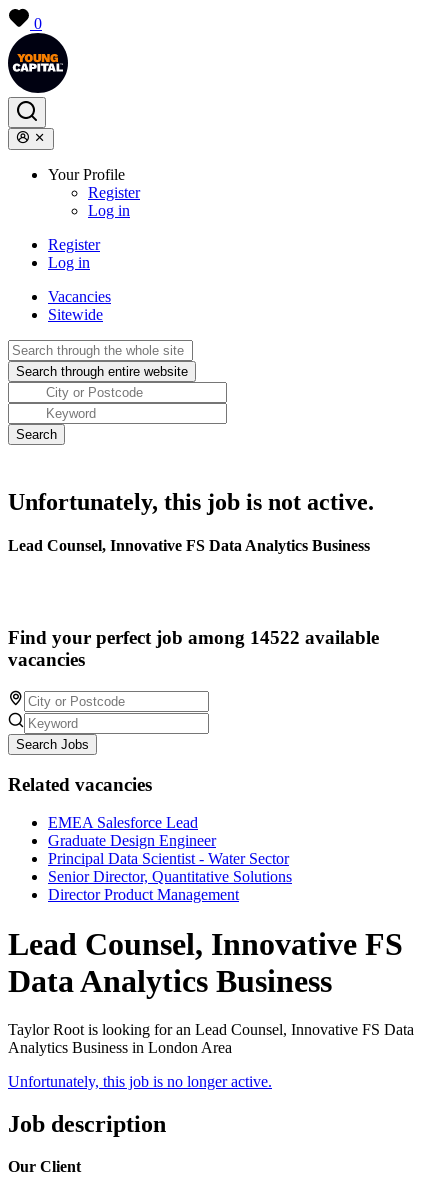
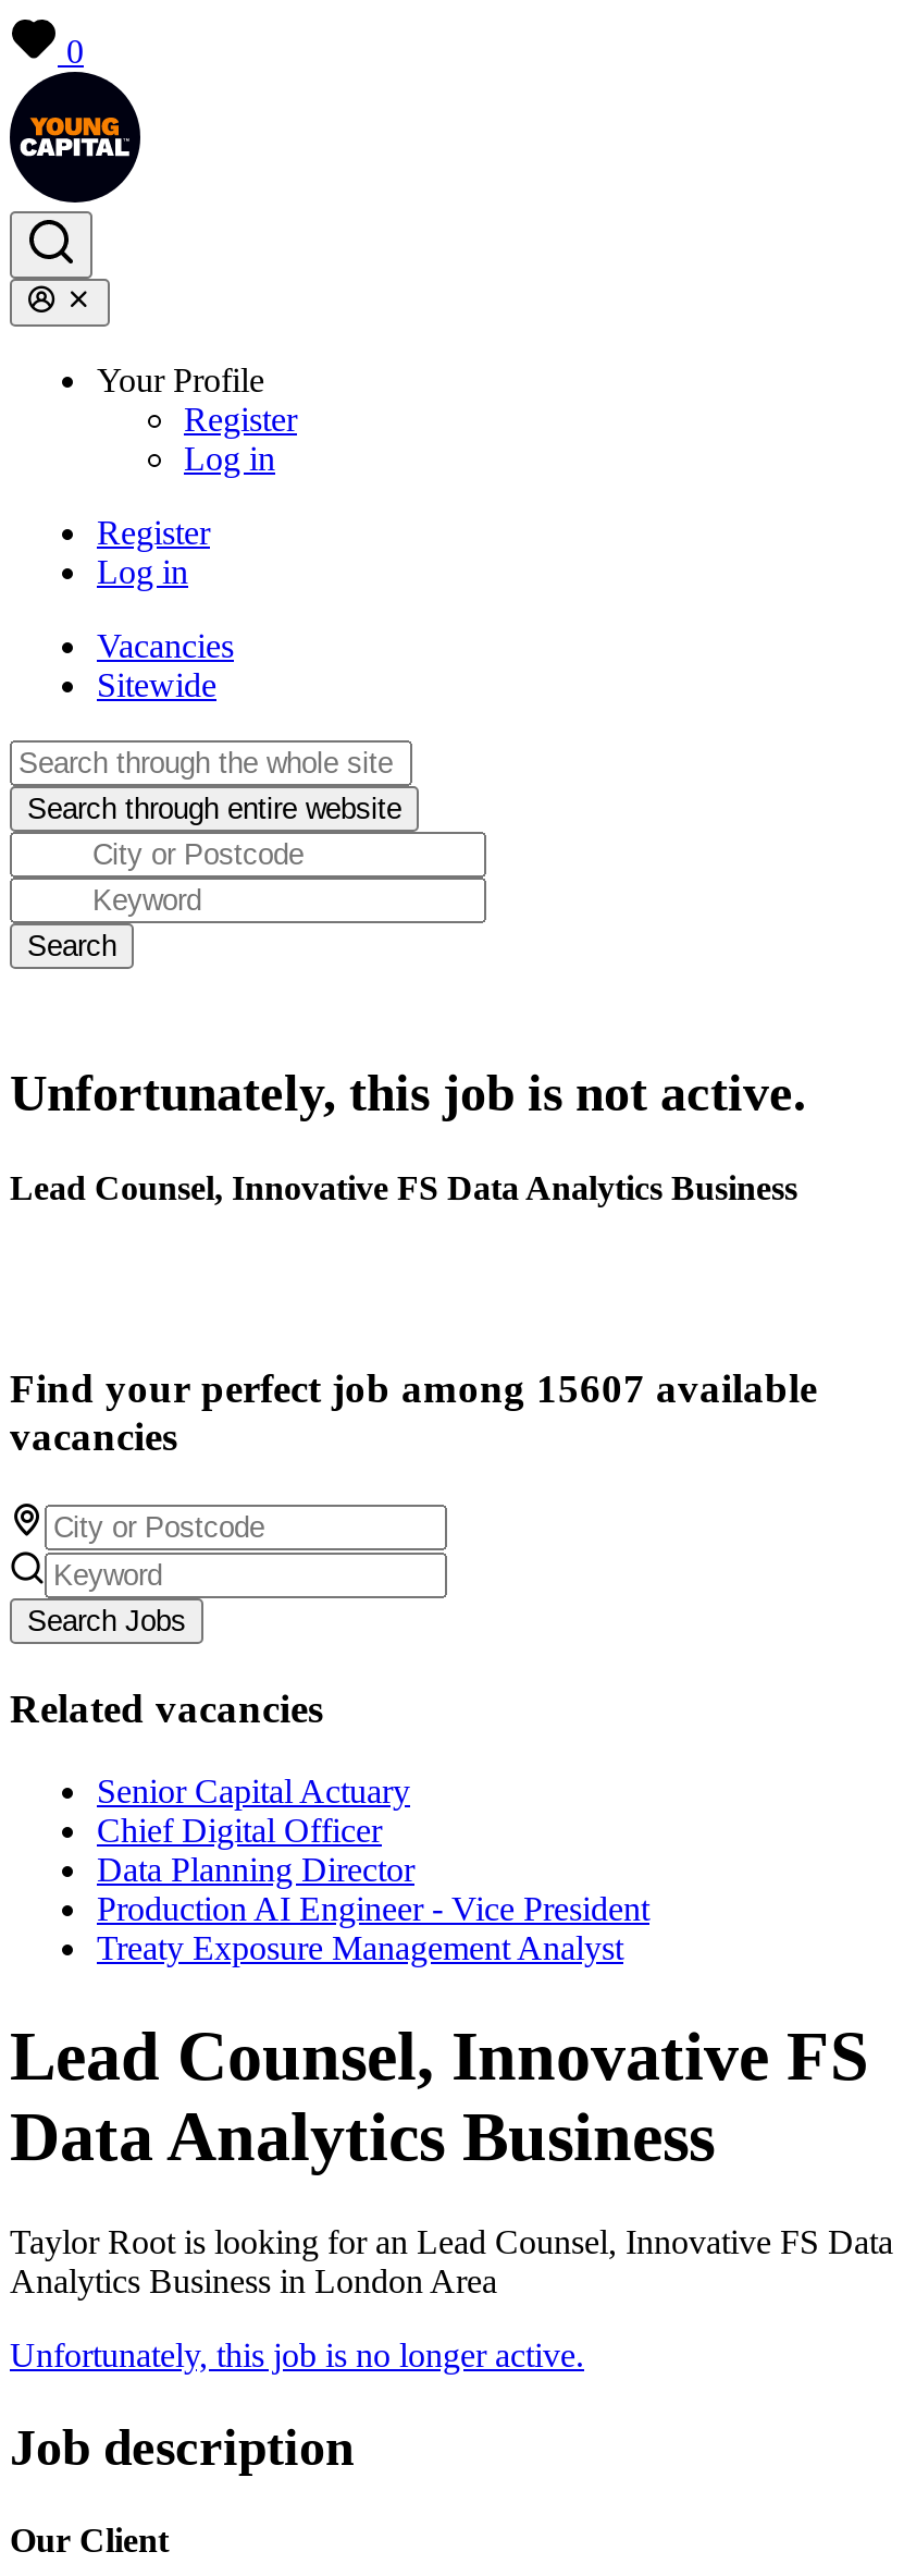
[8,627,379,648] Find your perfect job among 14522 available -> [10,1366,817,1411] Find your perfect job among 15607 available
[48,814,292,903] EMEA Salesforce Lead | Graduate Design Engineer | Principal Data Scientist - Water Sector | Senior Director, Quantitative Solutions | Director Product Management -> [97,1773,649,1967] Senior Capital Actuary | Chief Digital Officer | Data Planning Director | Production AI Engineer - Vice President | Treaty Exposure Management Analyst

